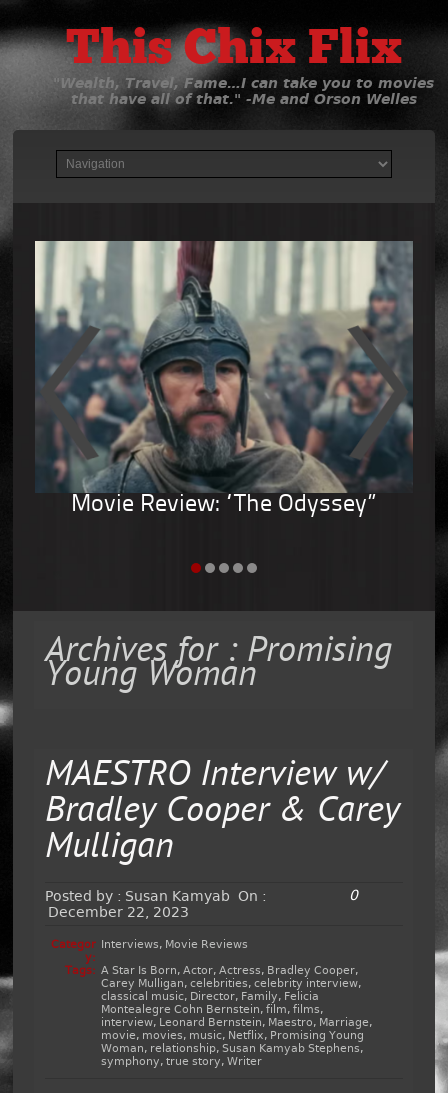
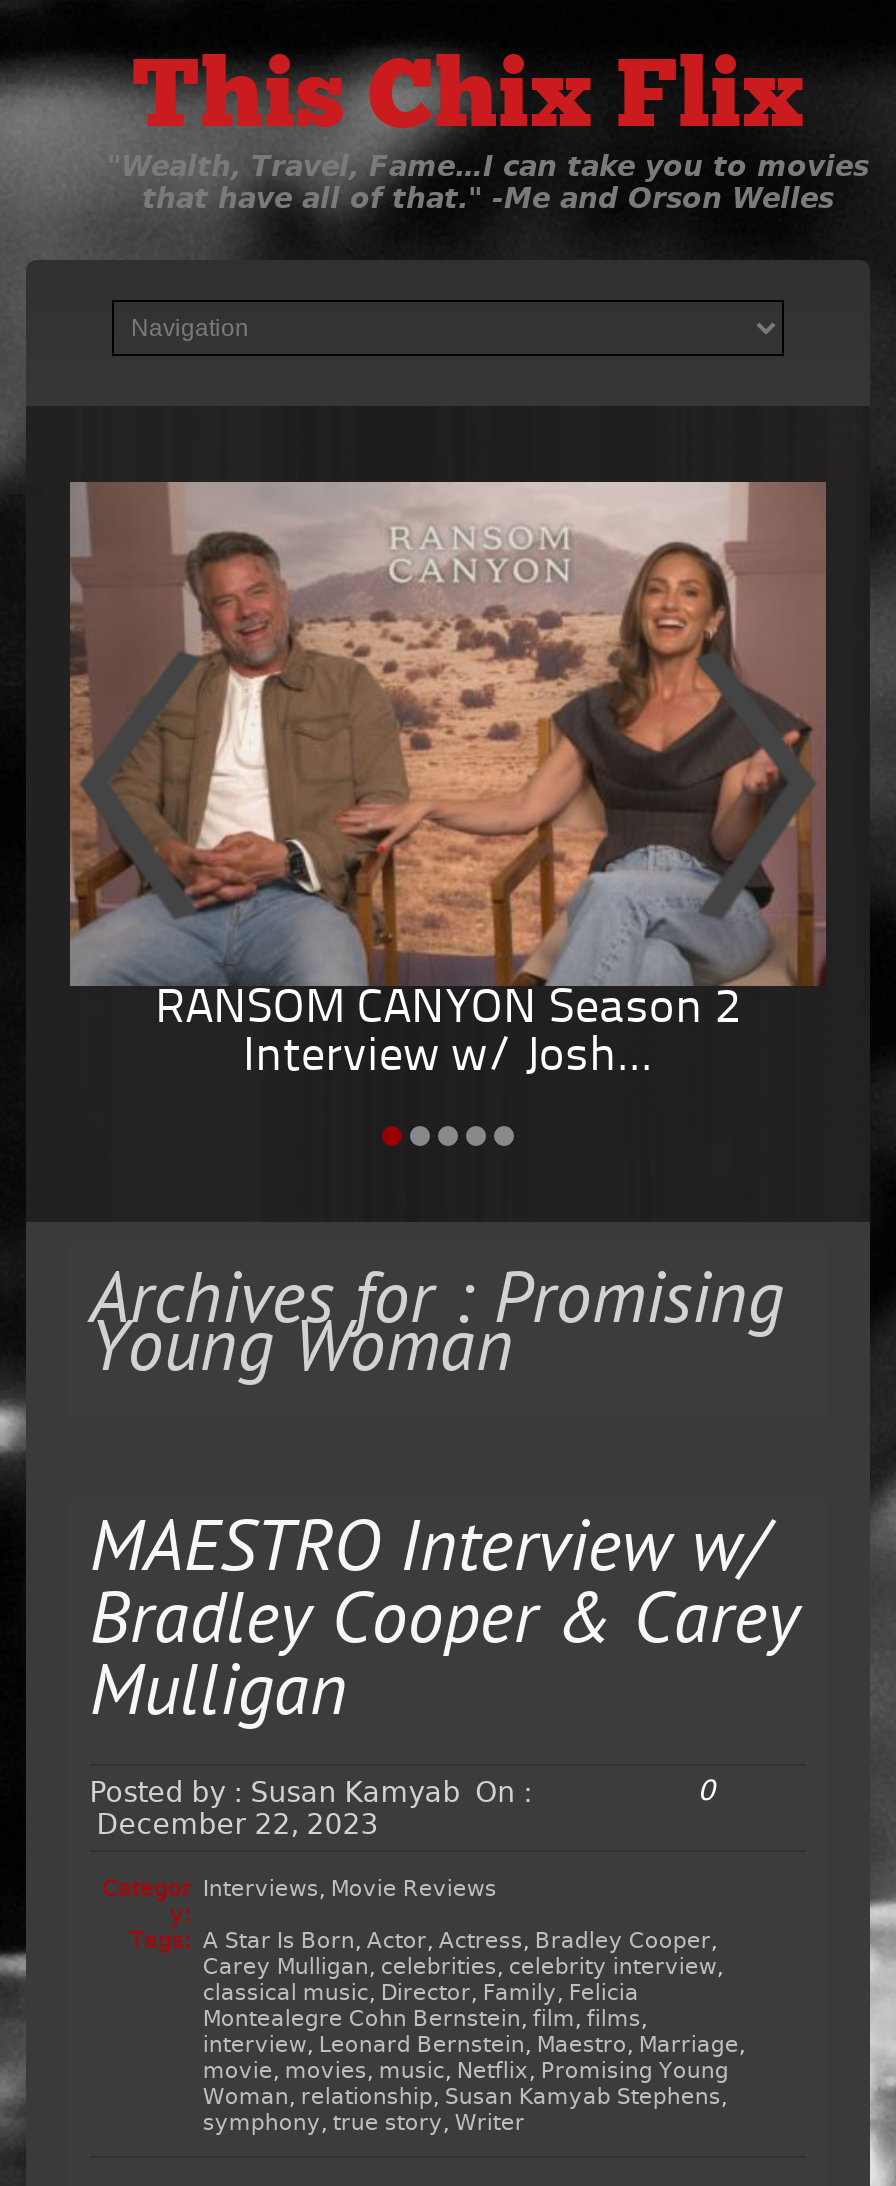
[34,241,413,517] [image] | Movie Review: “The Odyssey” -> [68,480,828,1083] [image] | RANSOM CANYON Season 2 | Interview w/ Josh...

